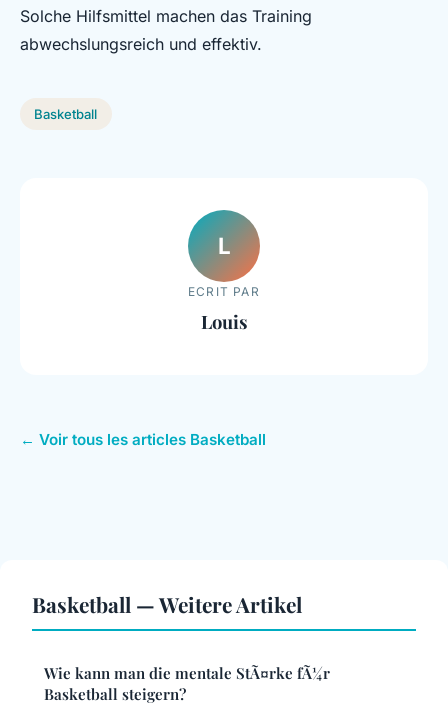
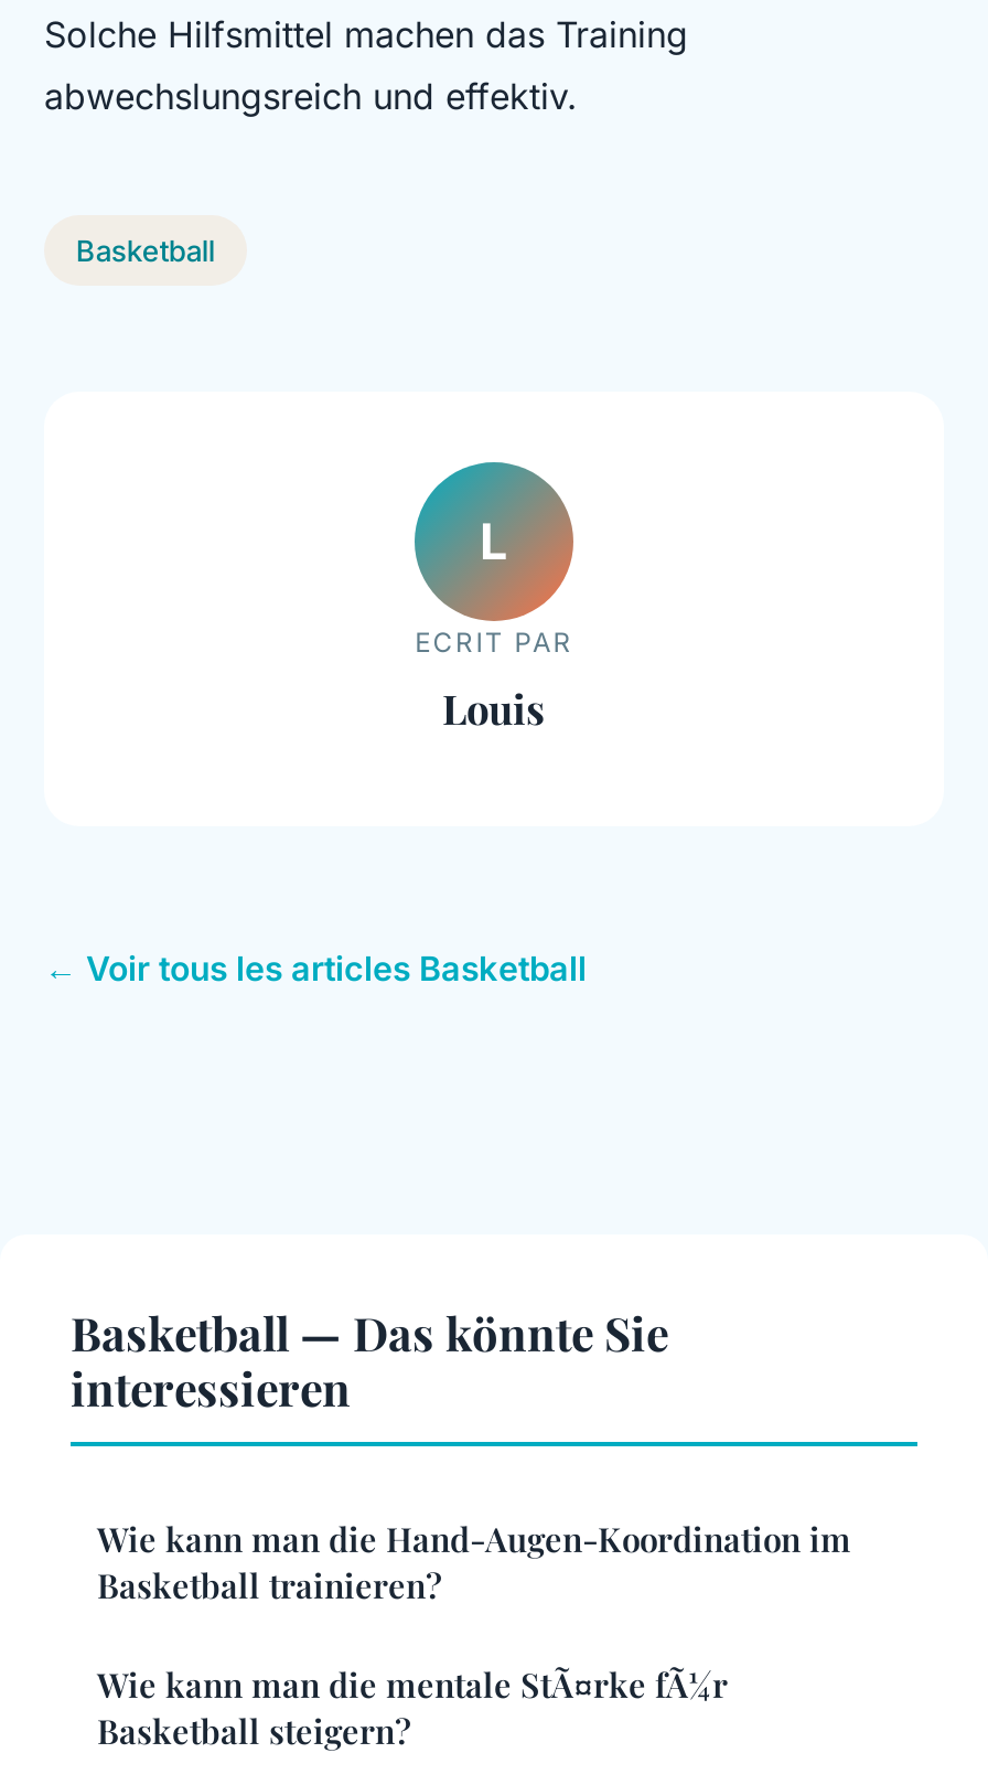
[32,590,302,618] Basketball — Weitere Artikel -> [71,1301,851,1608] Basketball — Das könnte Sie | interessieren | Wie kann man die Hand-Augen-Koordination im | Basketball trainieren?

